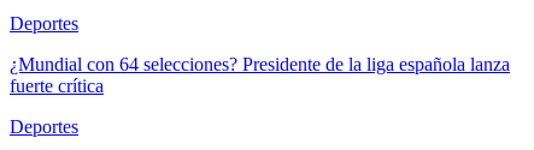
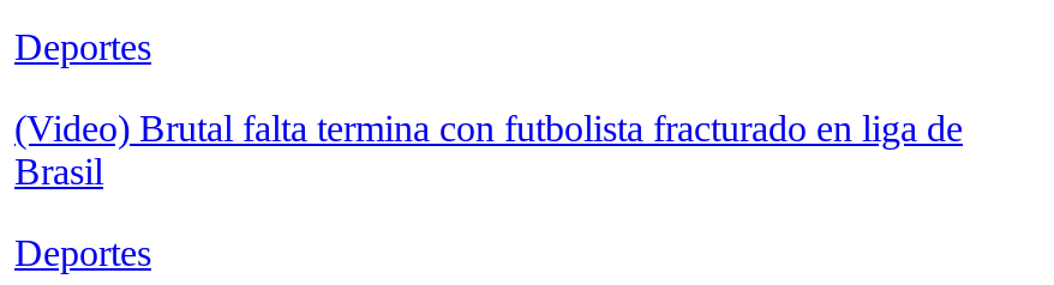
[10,54,510,96] ¿Mundial con 64 selecciones? Presidente de la liga española lanza | fuerte crítica -> [14,108,963,192] (Video) Brutal falta termina con futbolista fracturado en liga de | Brasil

